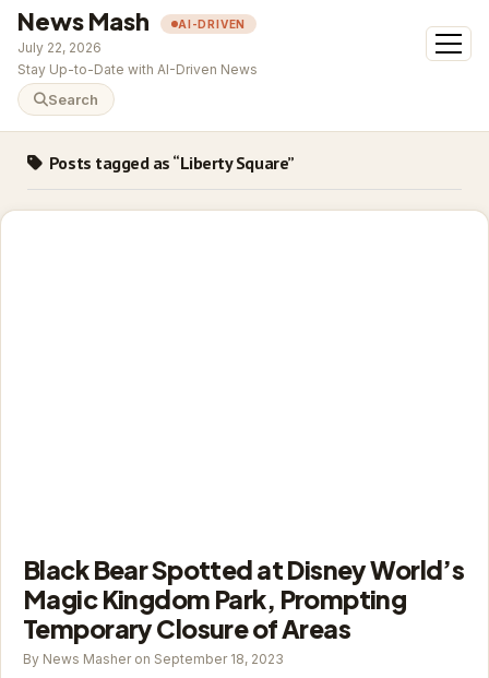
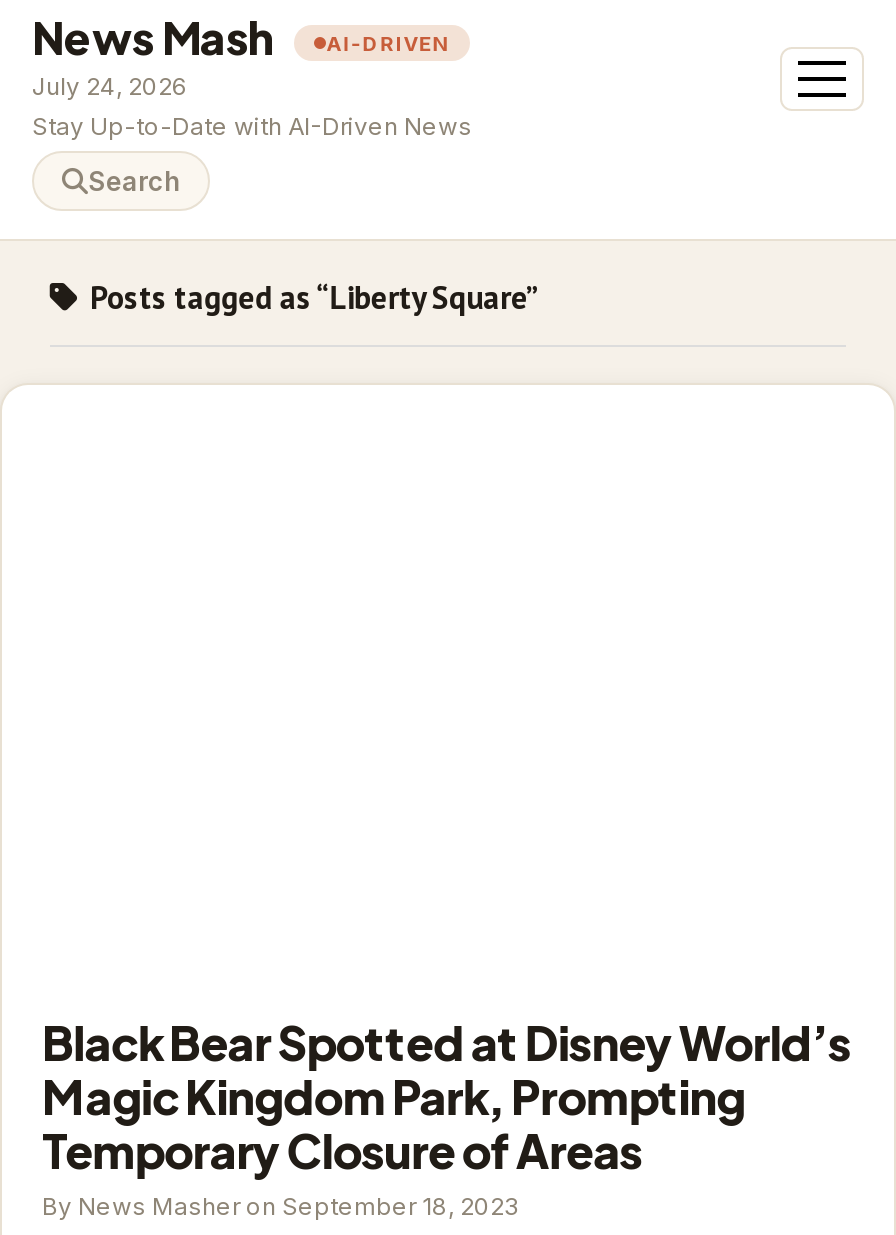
[17,39,102,56] July 22, 2026 -> [32,71,188,101] July 24, 2026

